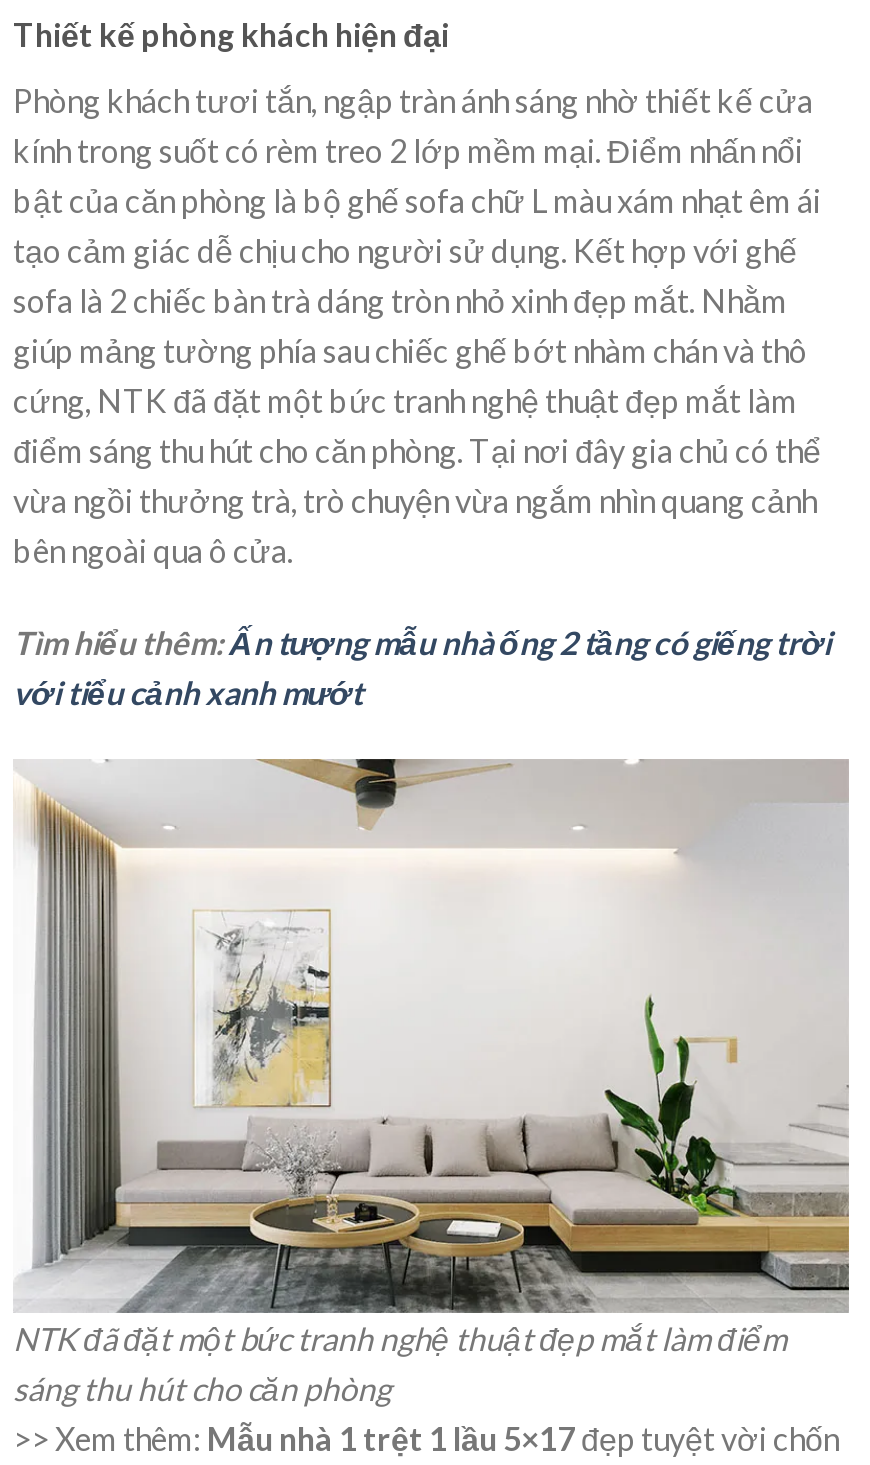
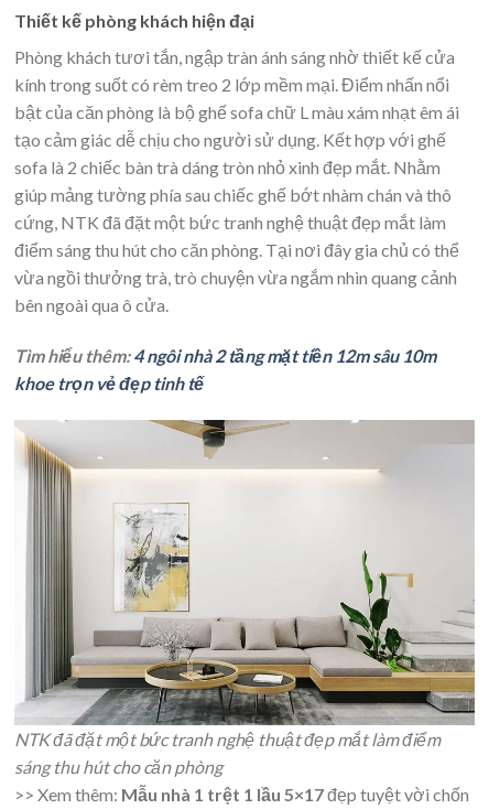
[13,623,831,711] Tìm hiểu thêm:Ấn tượng mẫu nhà ống 2 tầng có giếng trời | với tiểu cảnh xanh mướt -> [14,345,436,393] Tìm hiểu thêm:4 ngôi nhà 2 tầng mặt tiền 12m sâu 10m | khoe trọn vẻ đẹp tinh tế

